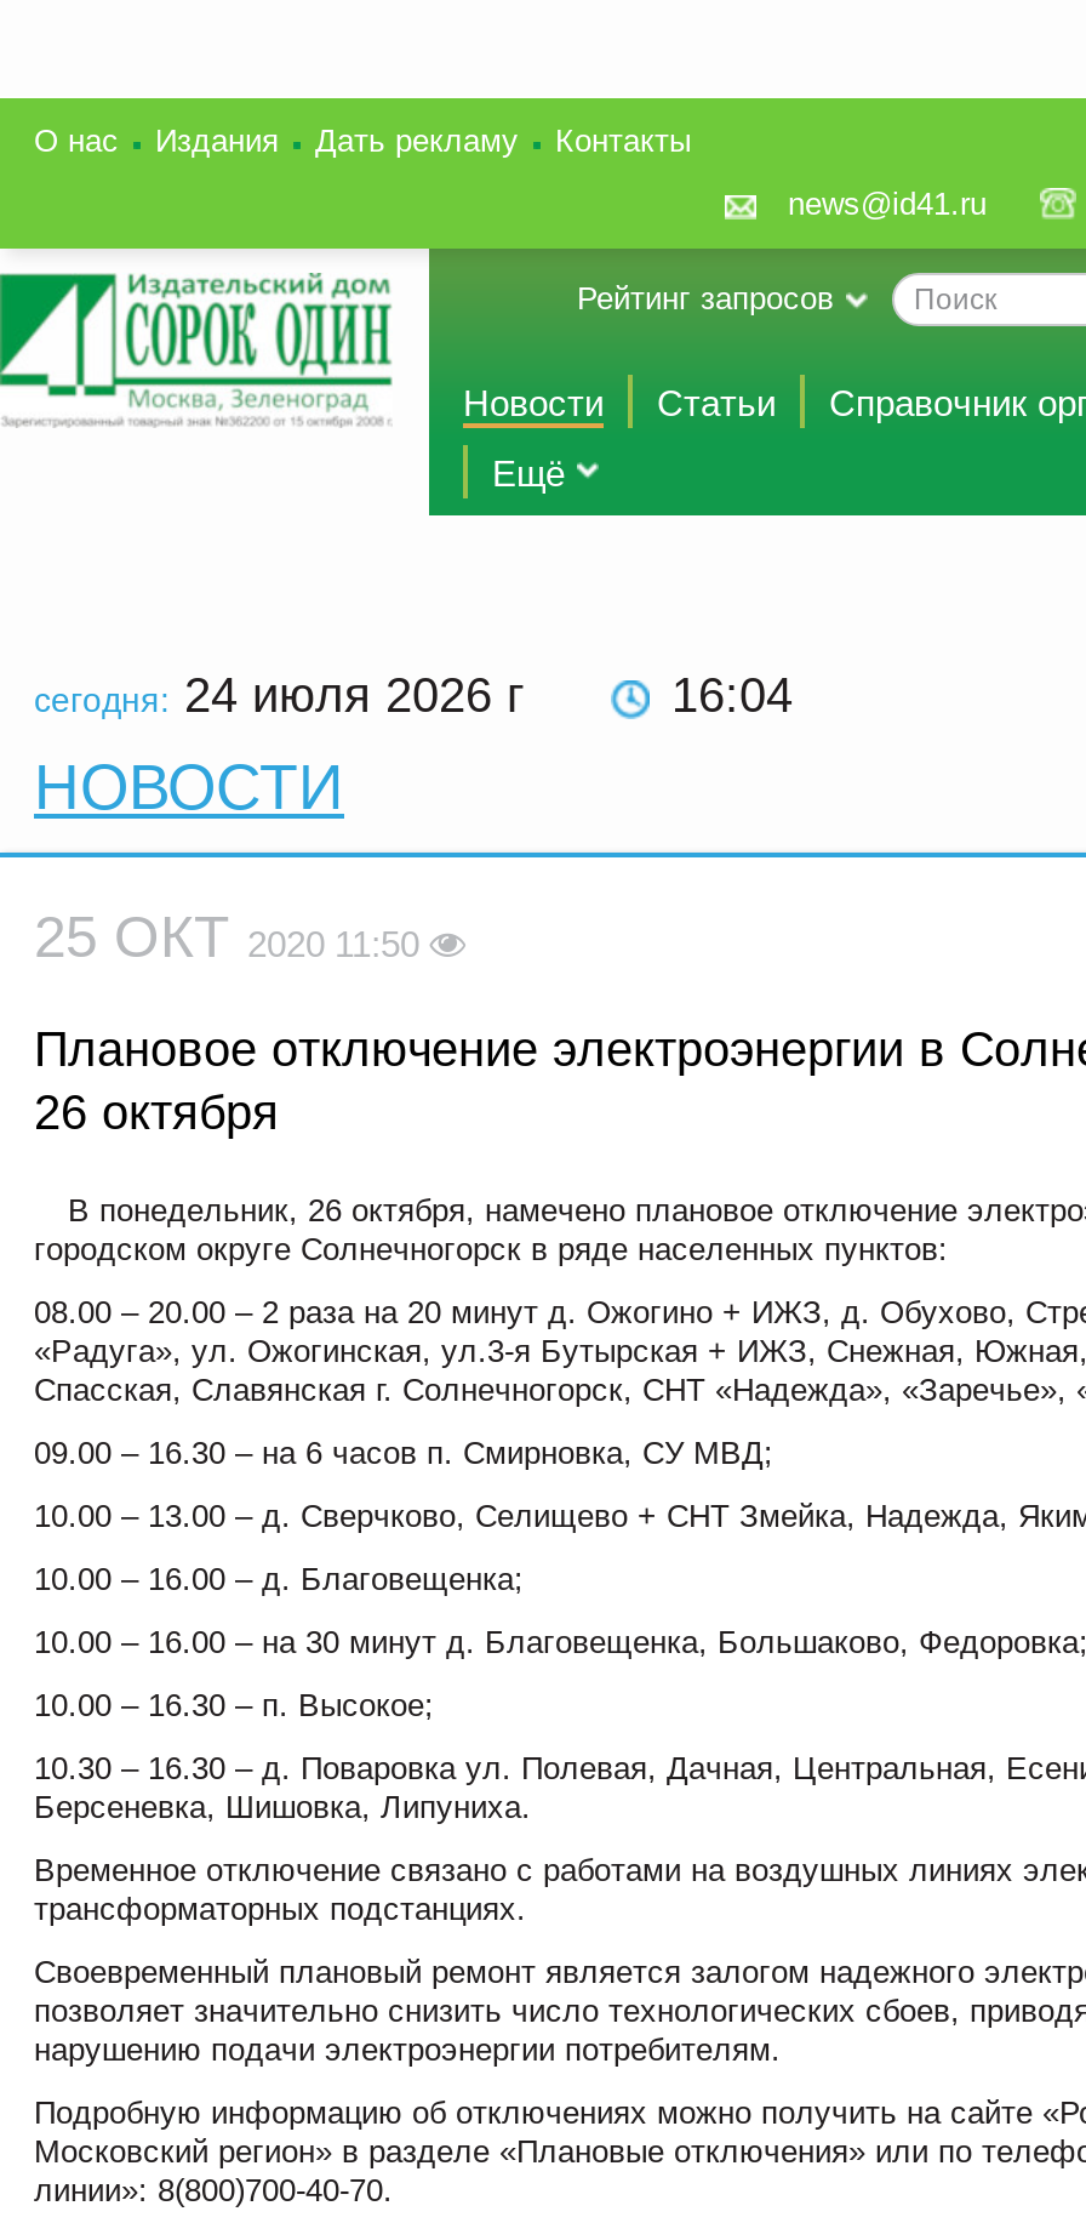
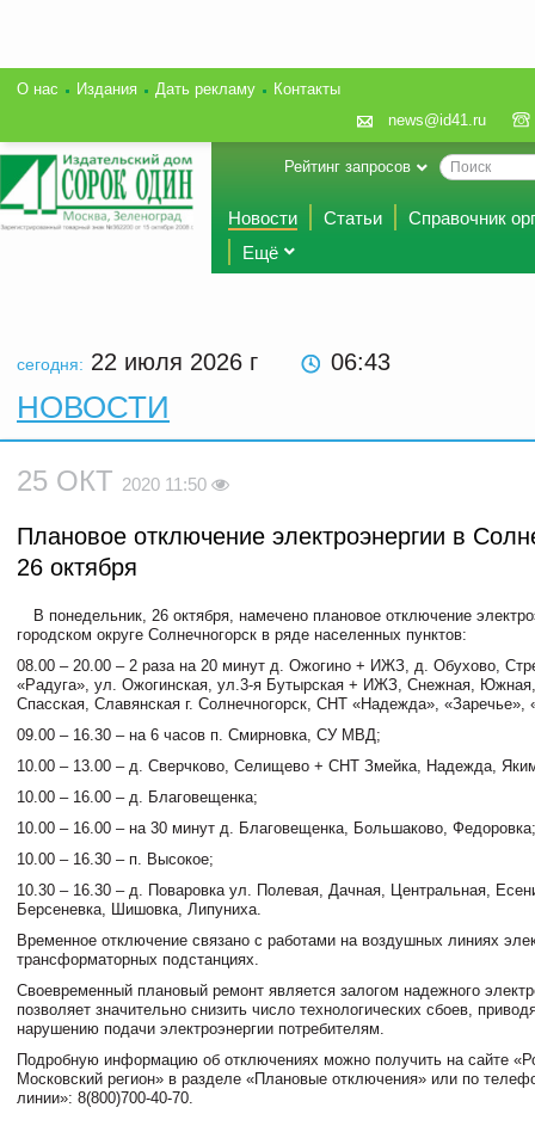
[34,668,793,721] сегодня: 24 июля 2026 г | 16 04 -> [17,349,391,375] сегодня: 22 июля 2026 г | 06:43

